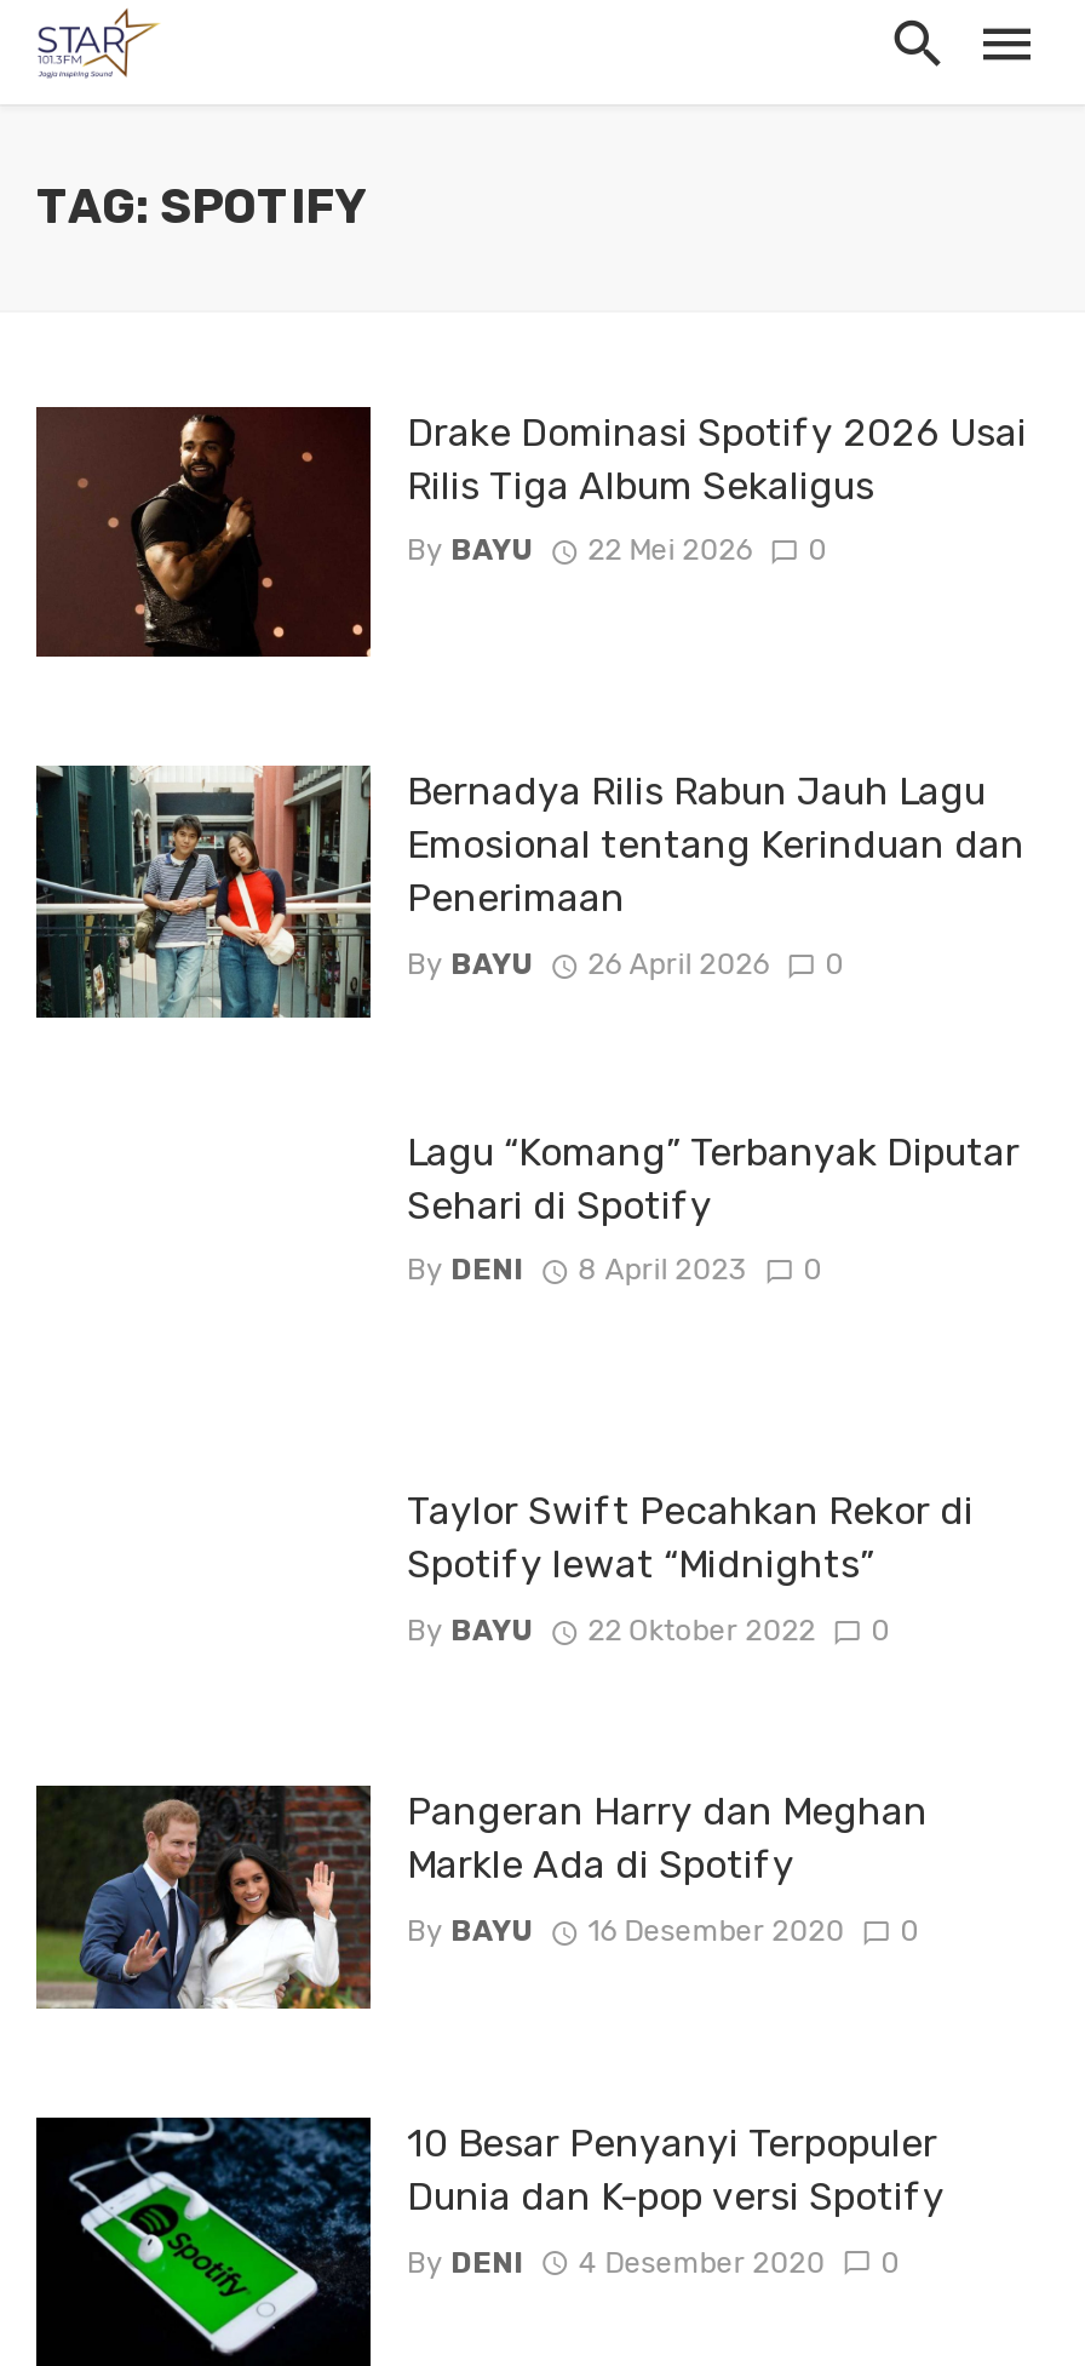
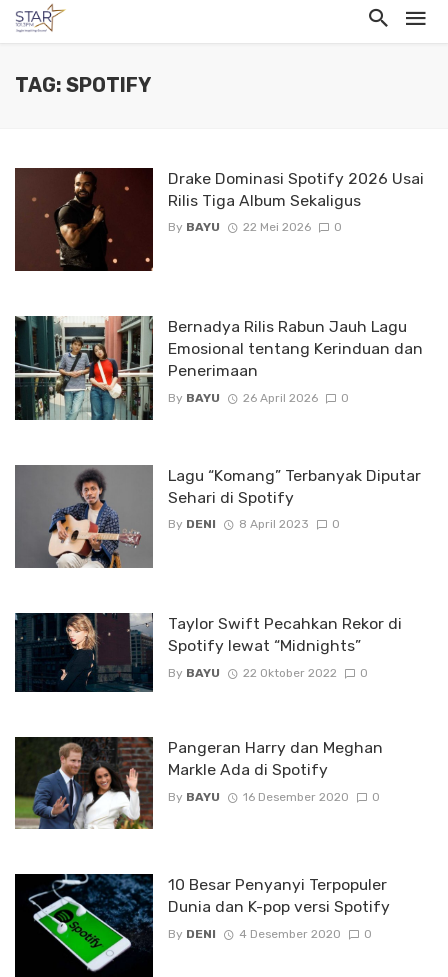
none -> [14,464,154,569] [image]
none -> [14,612,154,693] [image]

